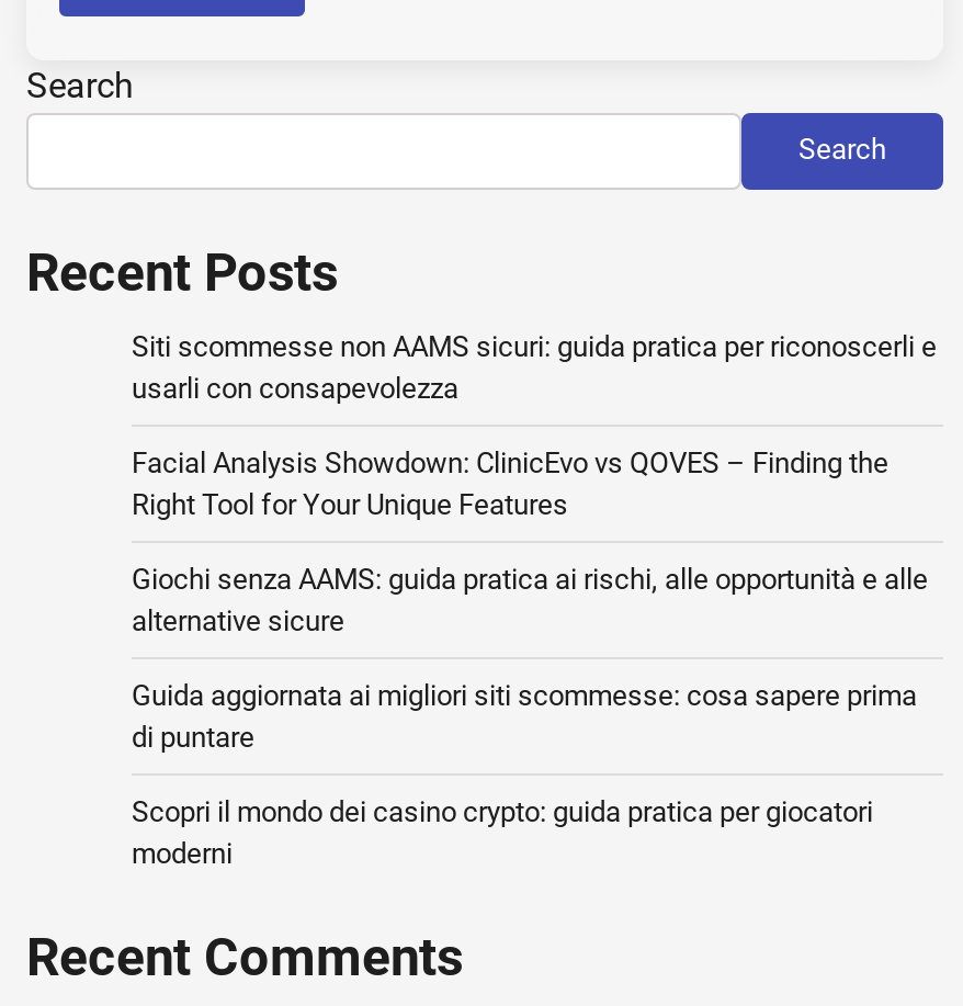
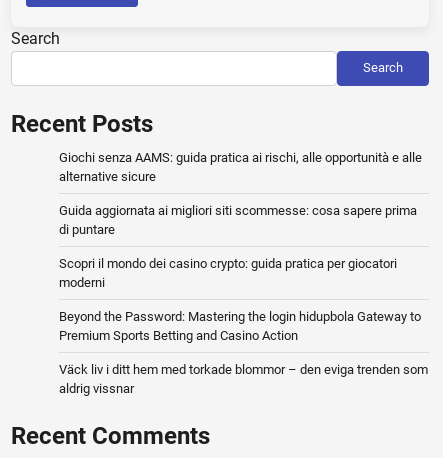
[132,330,937,521] Siti scommesse non AAMS sicuri: guida pratica per riconoscerli e | usarli con consapevolezza | Facial Analysis Showdown: ClinicEvo vs QOVES – Finding the | Right Tool for Your Unique Features -> none
moved [132,563,928,870] -> [59,150,422,290]: Giochi senza AAMS: guida pratica ai rischi, alle opportunità e alle | alternative sicure | Guida aggiornata ai migliori siti scommesse: cosa sapere prima | di puntare | Scopri il mondo dei casino crypto: guida pratica per giocatori | moderni
none -> [59,309,428,396] Beyond the Password: Mastering the login hidupbola Gateway to | Premium Sports Betting and Casino Action | Väck liv i ditt hem med torkade blommor – den eviga trenden som | aldrig vissnar

